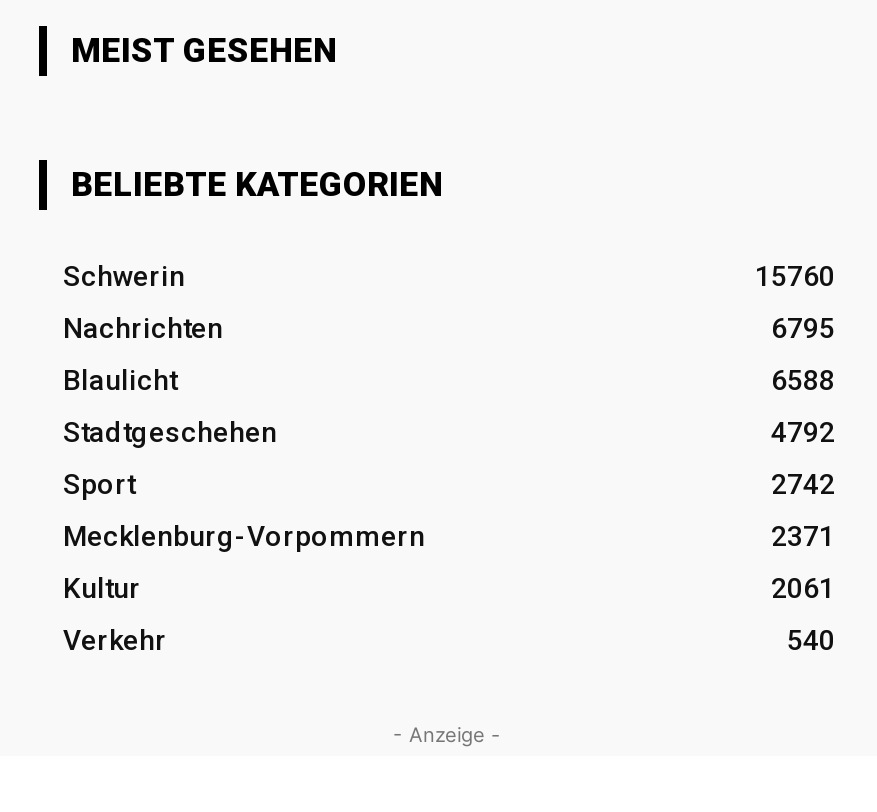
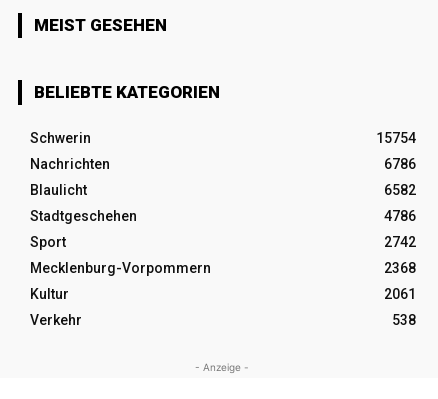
[755,259,835,291] 15760 -> [376,130,416,146] 15754
[771,311,835,343] 6795 -> [384,156,416,172] 6786
[771,363,835,395] 6588 -> [384,182,416,198] 6582
[771,415,835,447] 4792 -> [384,208,416,224] 4786
[771,519,835,551] 2371 -> [384,260,416,276] 2368
[787,623,835,655] 540 -> [392,312,416,328] 538

